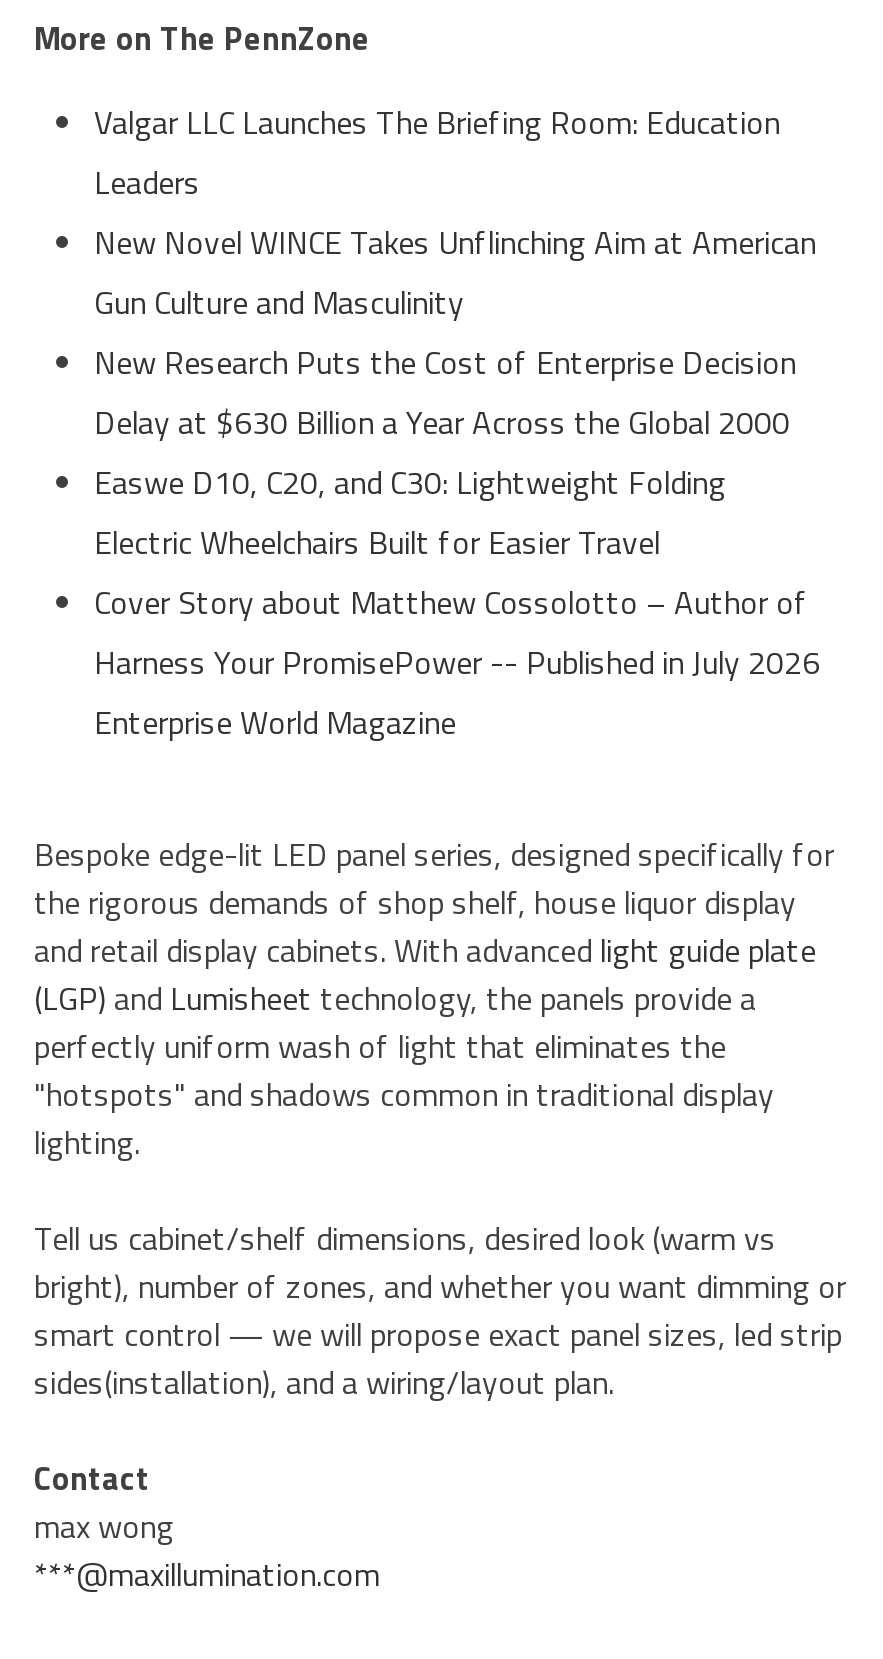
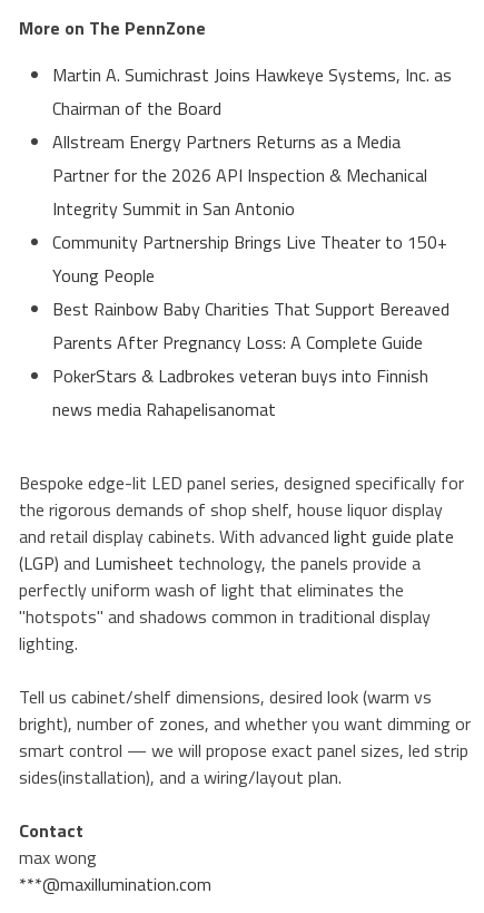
[94,98,820,746] Valgar LLC Launches The Briefing Room: Education | Leaders | New Novel WINCE Takes Unflinching Aim at American | Gun Culture and Masculinity | New Research Puts the Cost of Enterprise Decision | Delay at $630 Billion a Year Across the Global 2000 | Easwe D10, C20, and C30: Lightweight Folding | Electric Wheelchairs Built for Easier Travel | Cover Story about Matthew Cossolotto – Author of | Harness Your PromisePower -- Published in July 2026 | Enterprise World Magazine -> [52,61,452,422] Martin A. Sumichrast Joins Hawkeye Systems, Inc. as | Chairman of the Board | Allstream Energy Partners Returns as a Media | Partner for the 2026 API Inspection & Mechanical | Integrity Summit in San Antonio | Community Partnership Brings Live Theater to 150+ | Young People | Best Rainbow Baby Charities That Support Bereaved | Parents After Pregnancy Loss: A Complete Guide | PokerStars & Ladbrokes veteran buys into Finnish | news media Rahapelisanomat

